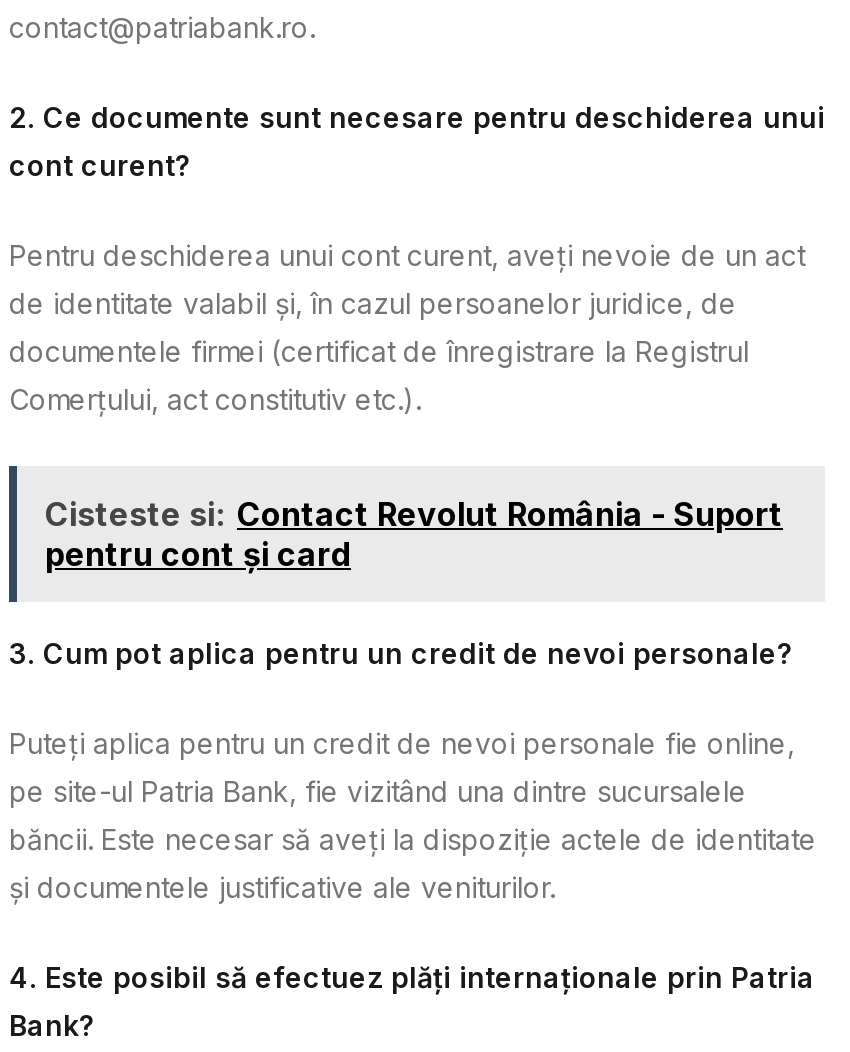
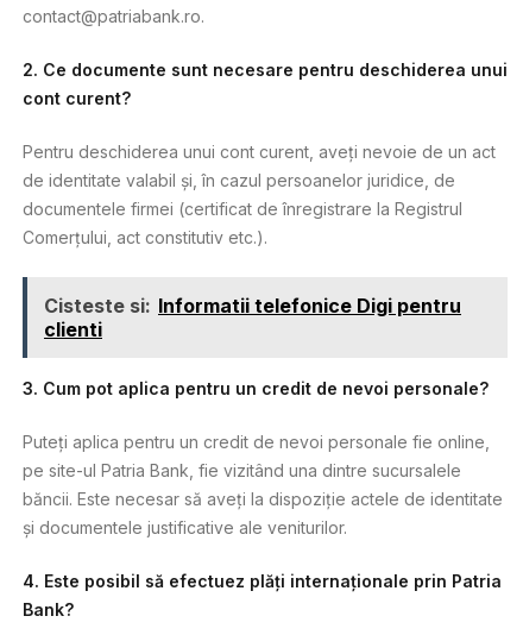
[45,494,783,574] Cisteste si: Contact Revolut România - Suport | pentru cont și card -> [44,294,461,341] Cisteste si: Informatii telefonice Digi pentru | clienti

